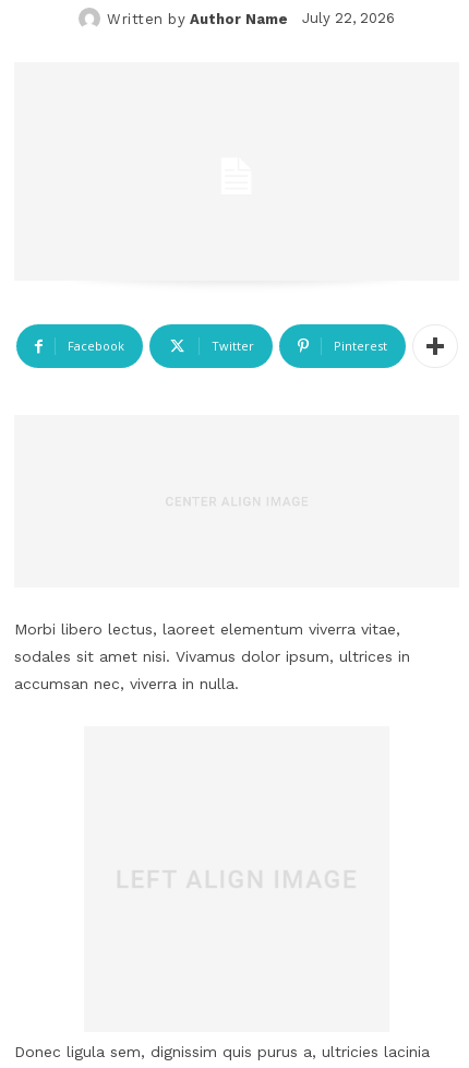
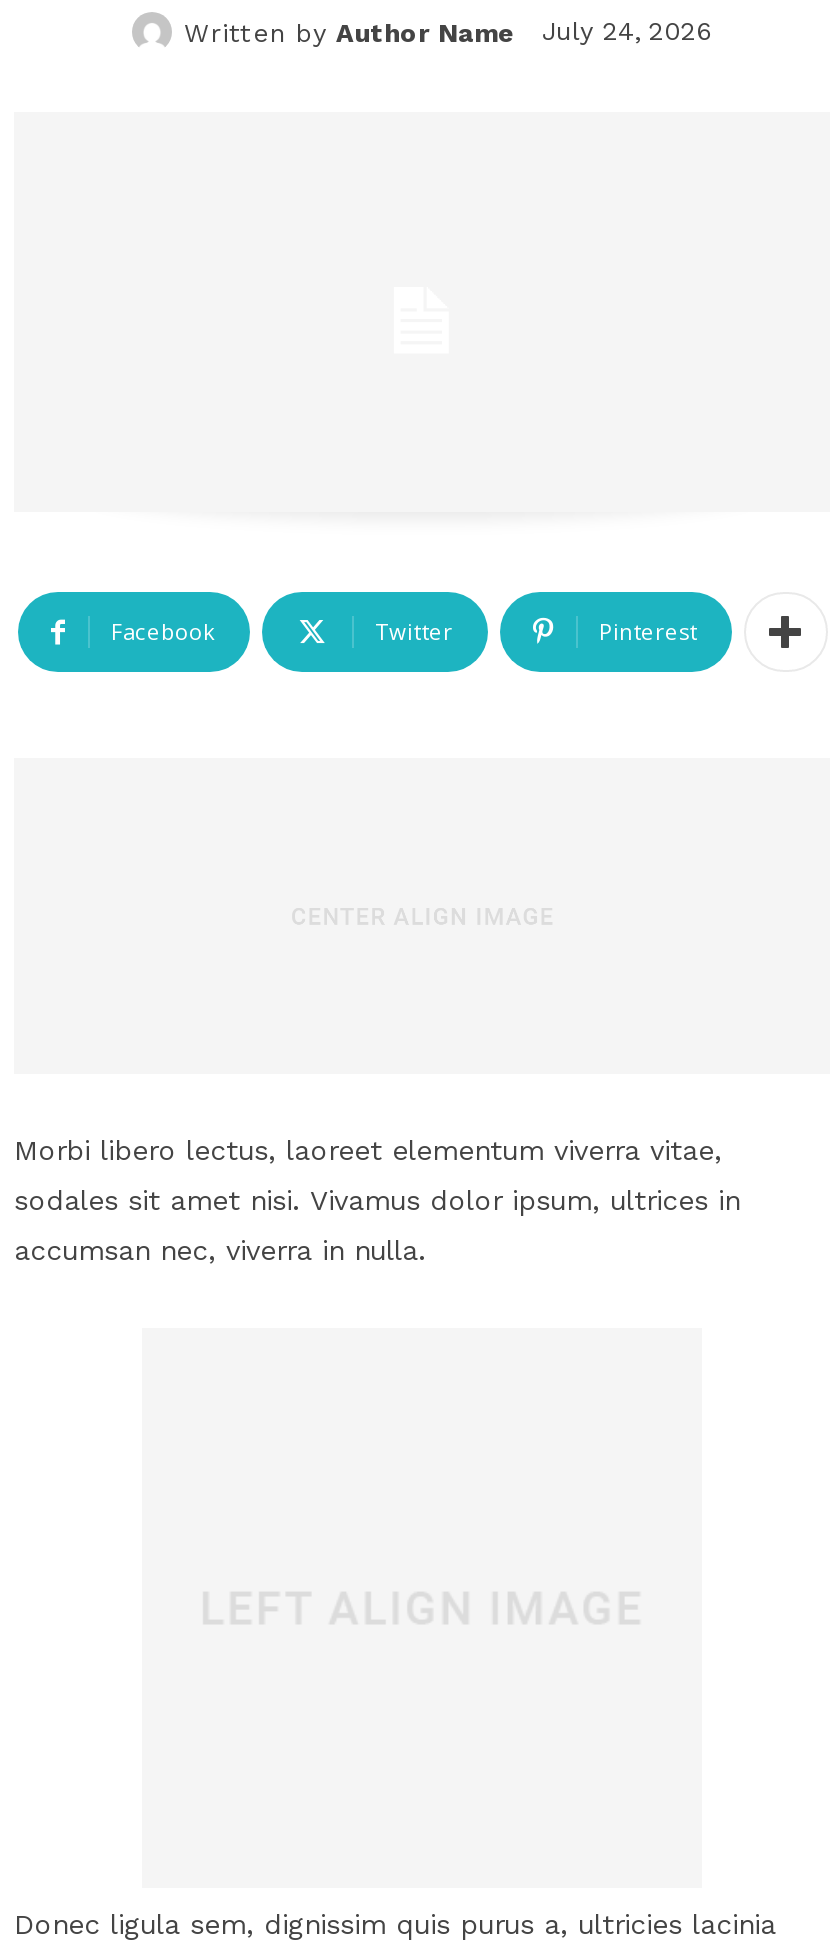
[107,10,395,27] Written by Author Name July 22, 2026 -> [184,16,712,47] Written by Author Name July 24, 2026

